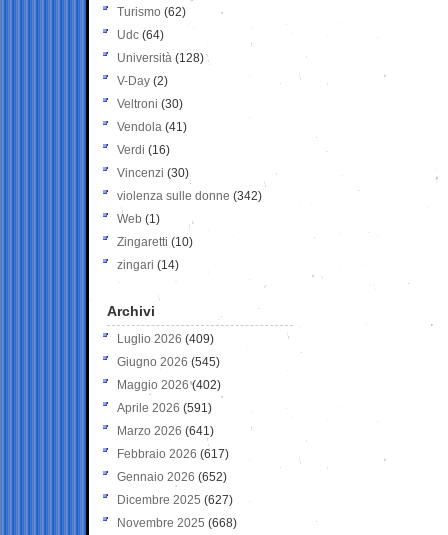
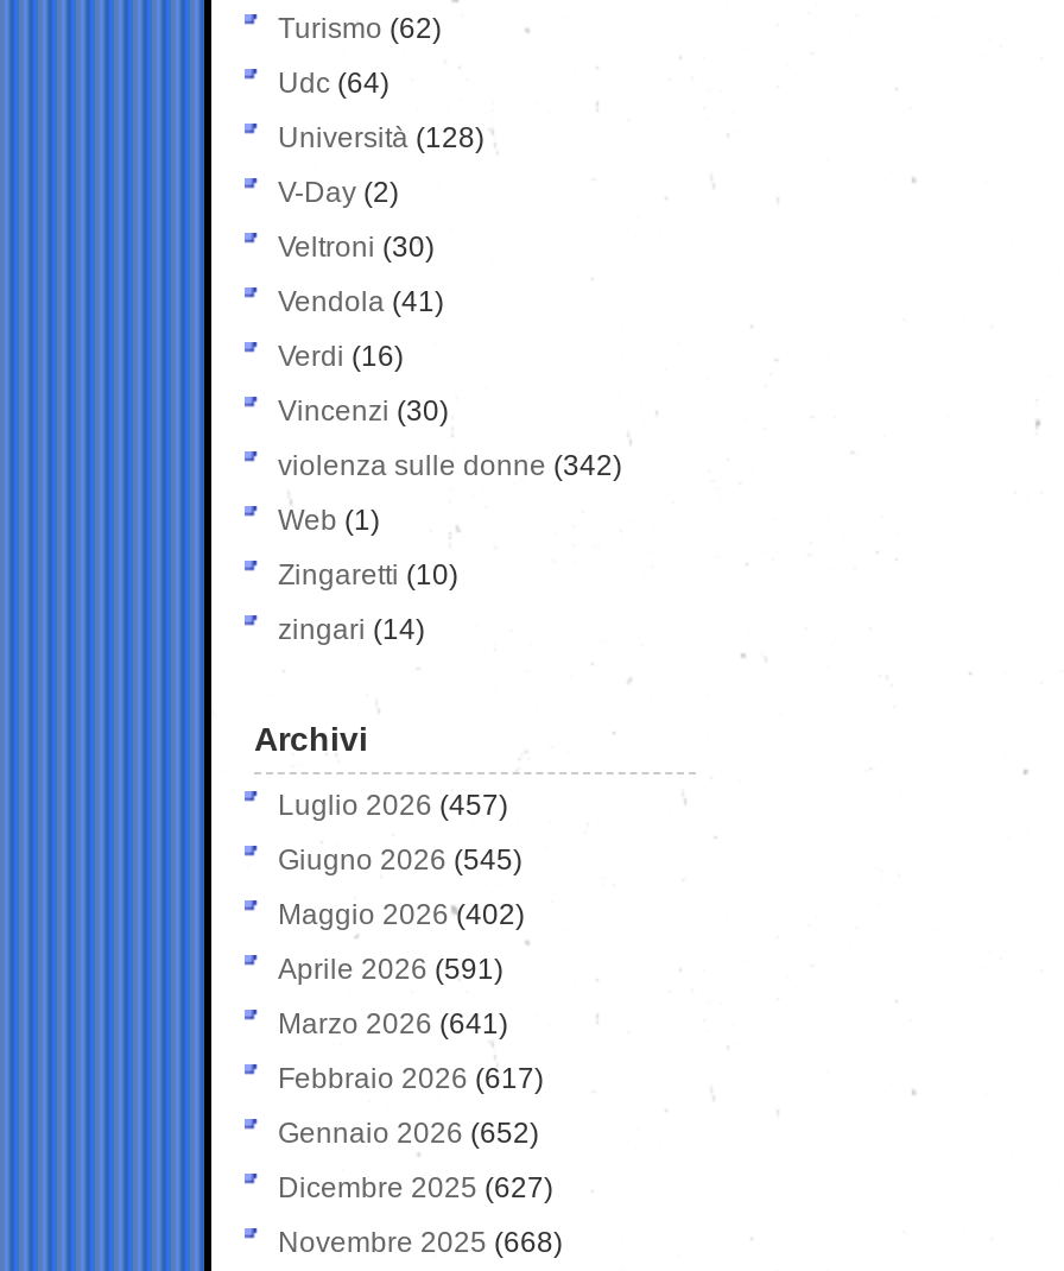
[117,332,214,346] Luglio 2026 (409) -> [278,788,508,822] Luglio 2026 (457)

